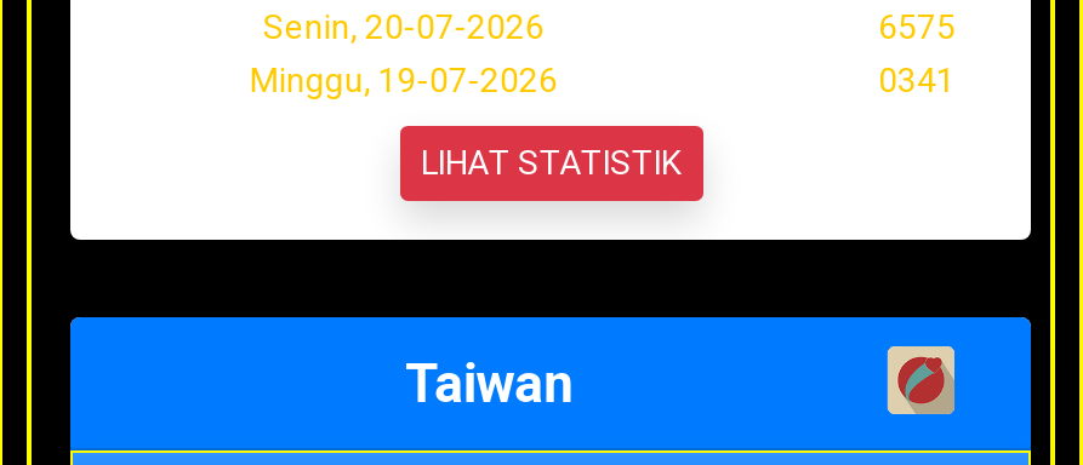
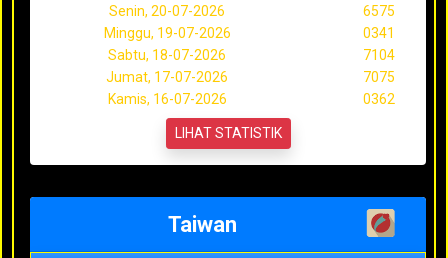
none -> [106,47,395,107] Sabtu, 18-07-2026 | 7104 | Jumat, 17-07-2026 | 7075 | Kamis, 16-07-2026 | 0362

